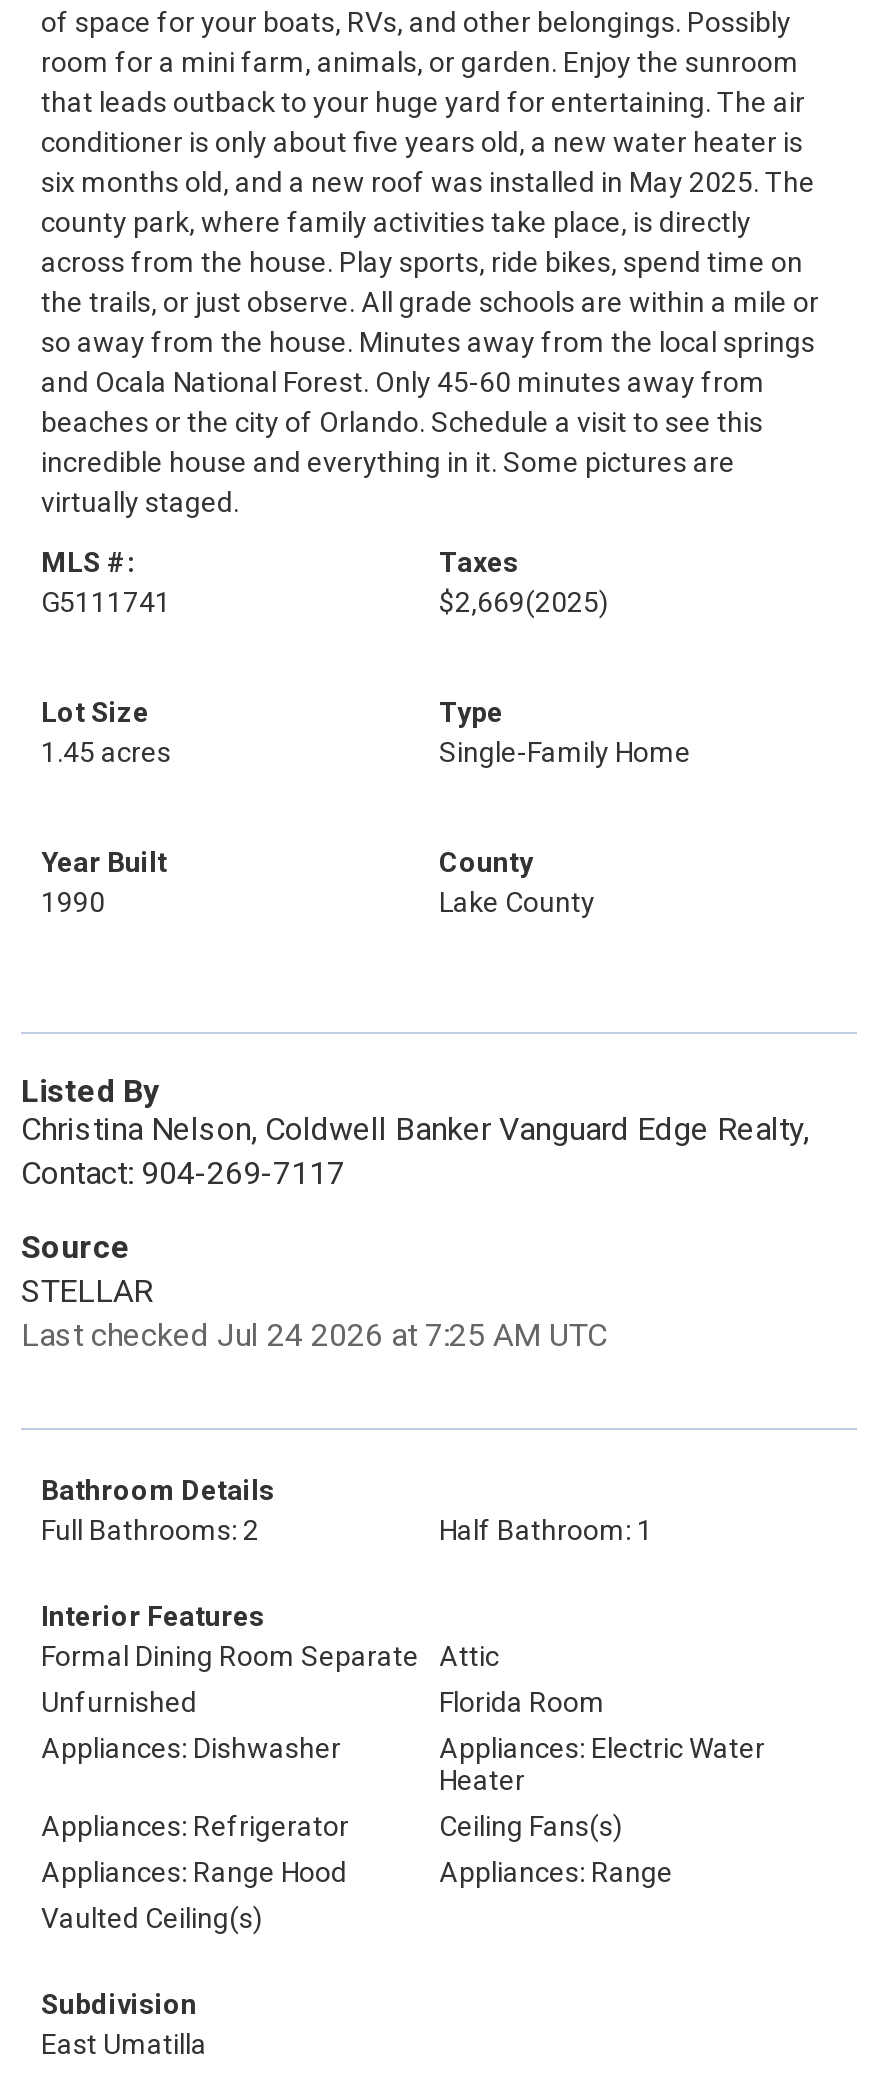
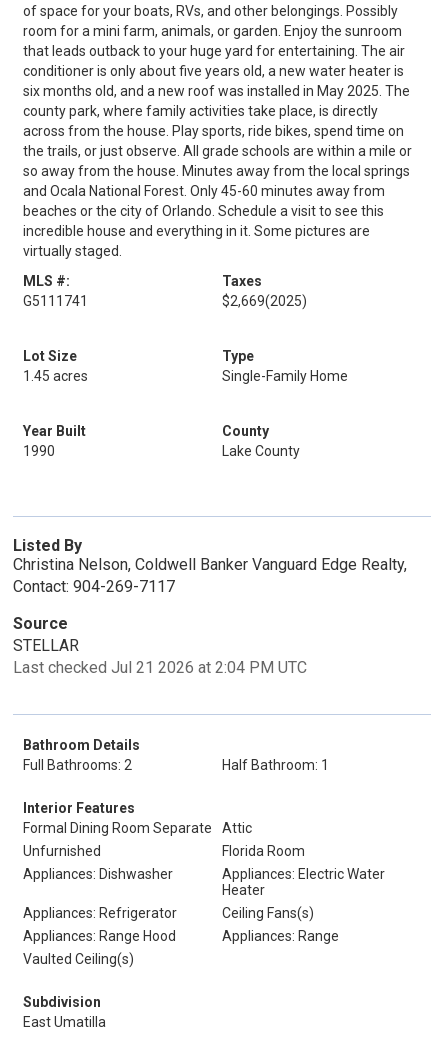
[21,1316,607,1354] Last checked Jul 24 2026 at 7:25 AM UTC -> [13,658,307,677] Last checked Jul 21 2026 at 2:04 PM UTC

